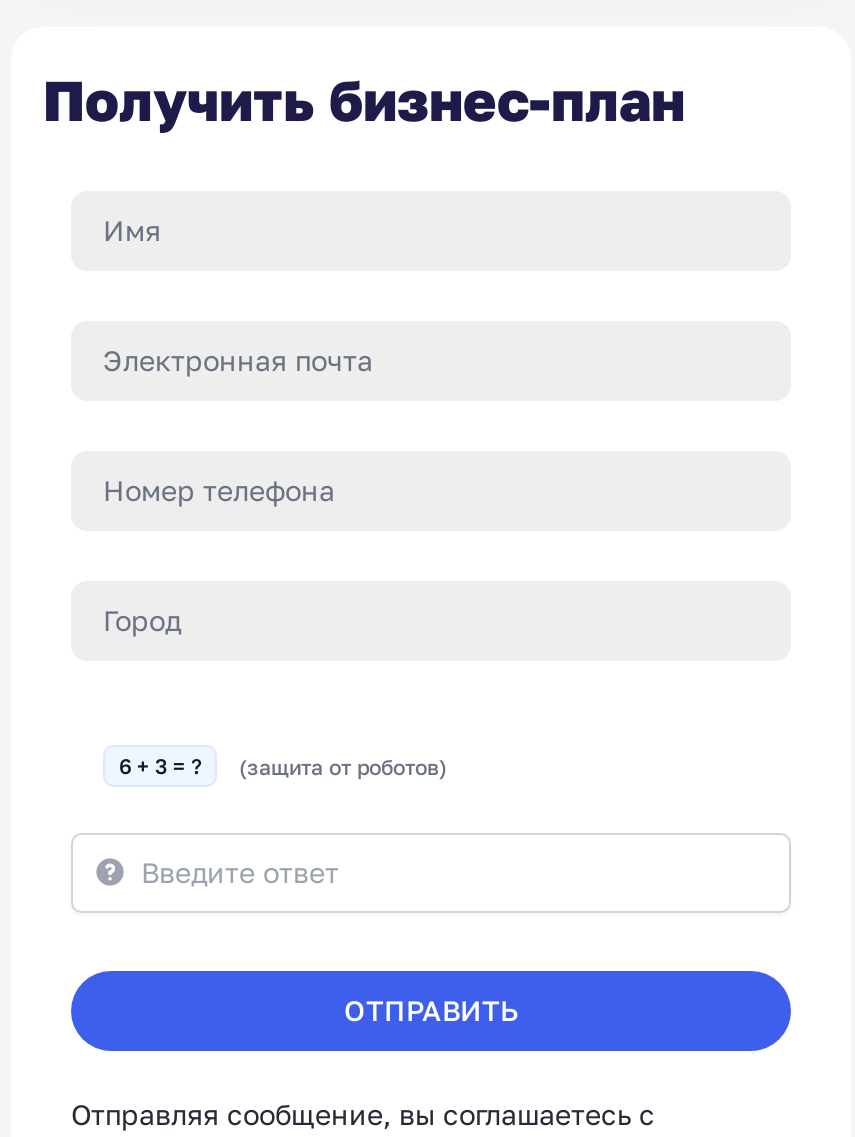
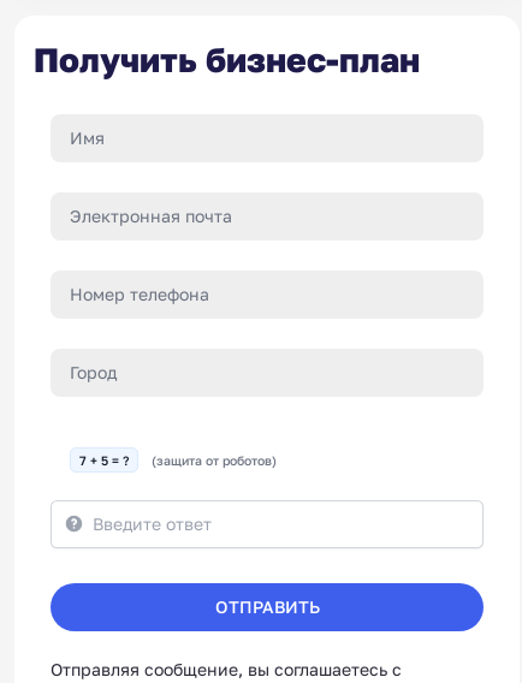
[119,754,447,778] 6 + 3 = ? (защита от роботов) -> [79,453,277,467] 7 + 5 = ? (защита от роботов)

